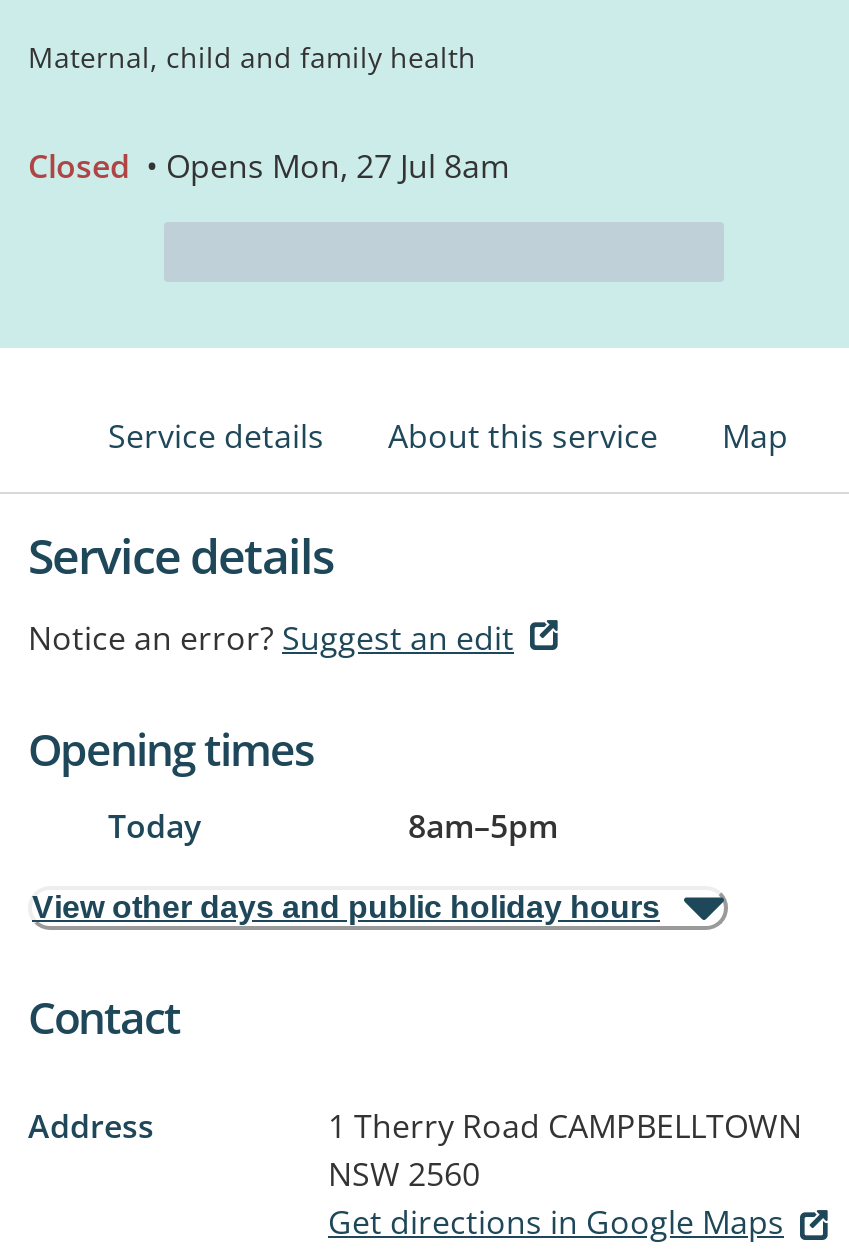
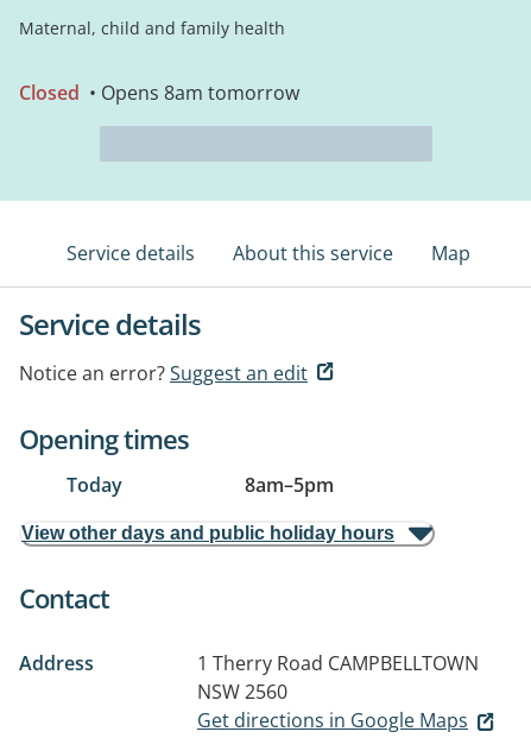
[28,144,510,188] Closed • Opens Mon, 27 Jul 8am -> [19,80,299,106] Closed • Opens 8am tomorrow

